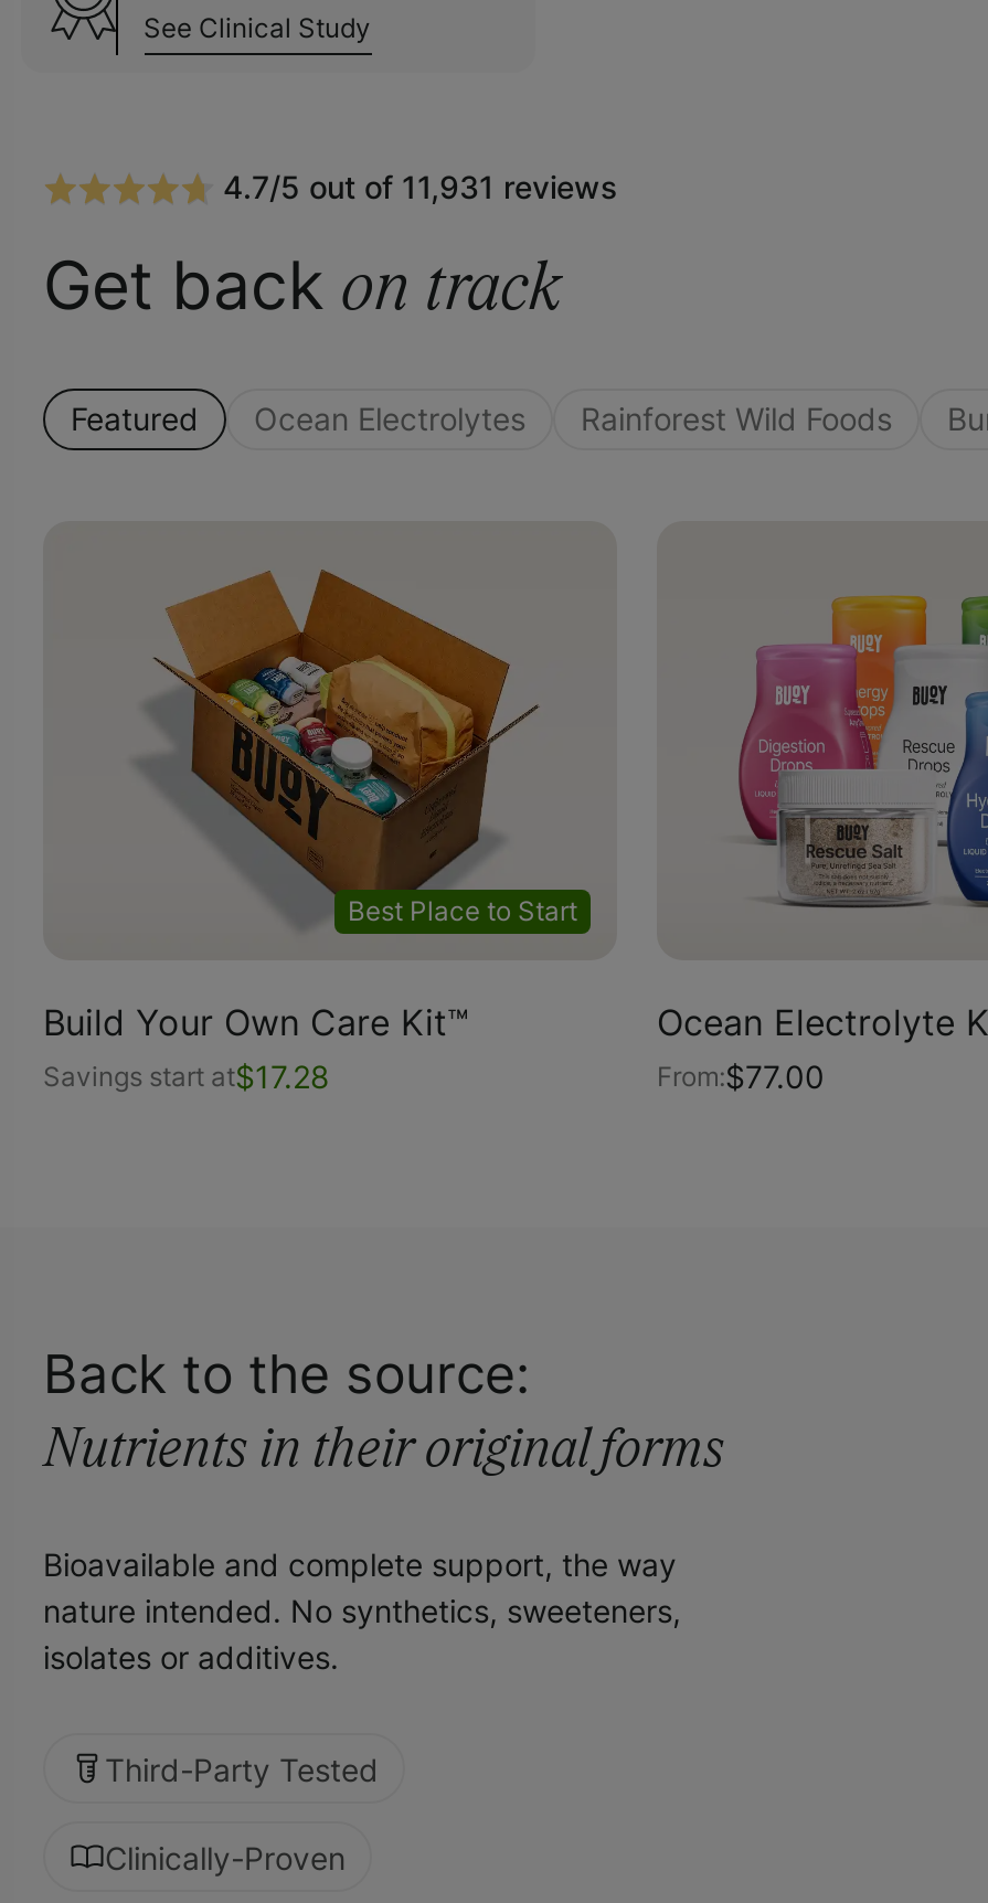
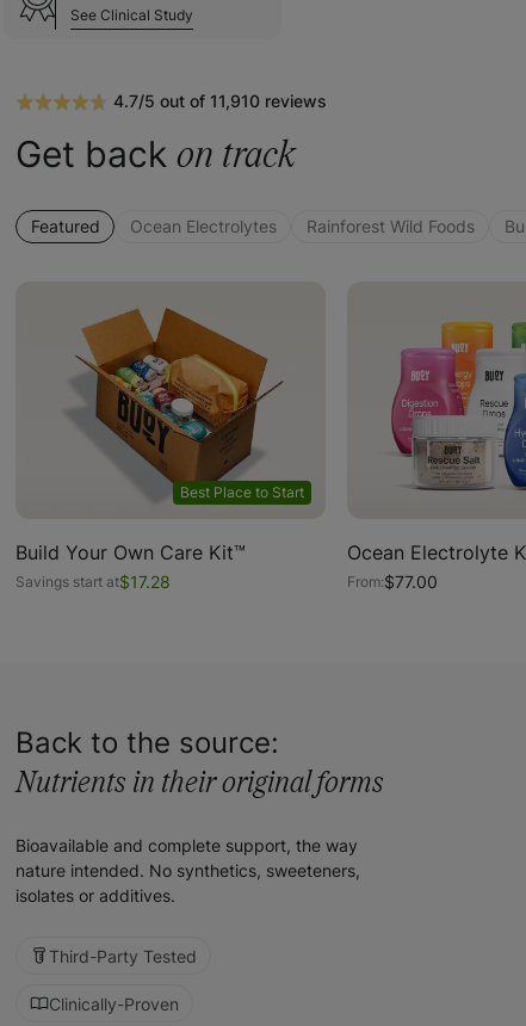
[223,168,618,206] 4.7/5 out of 11,931 reviews -> [113,91,326,111] 4.7/5 out of 11,910 reviews

